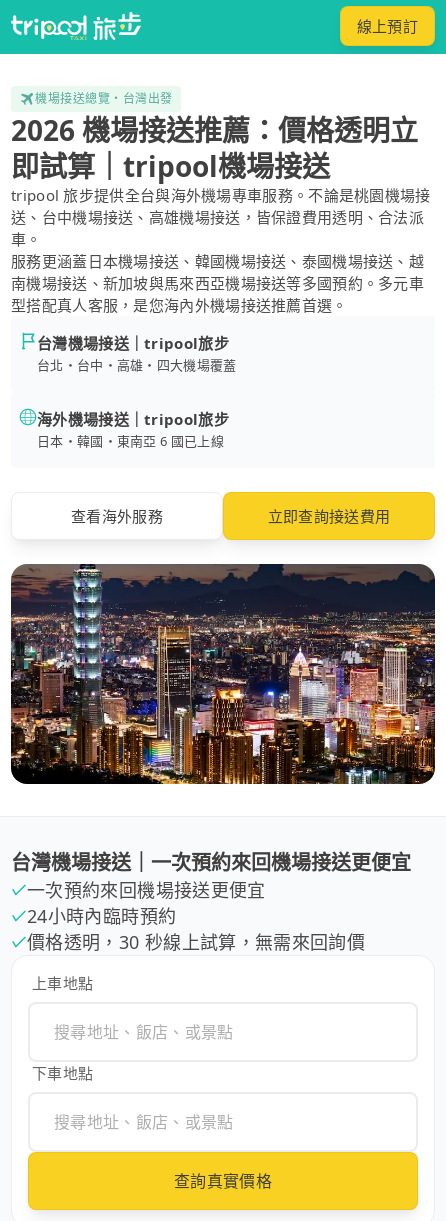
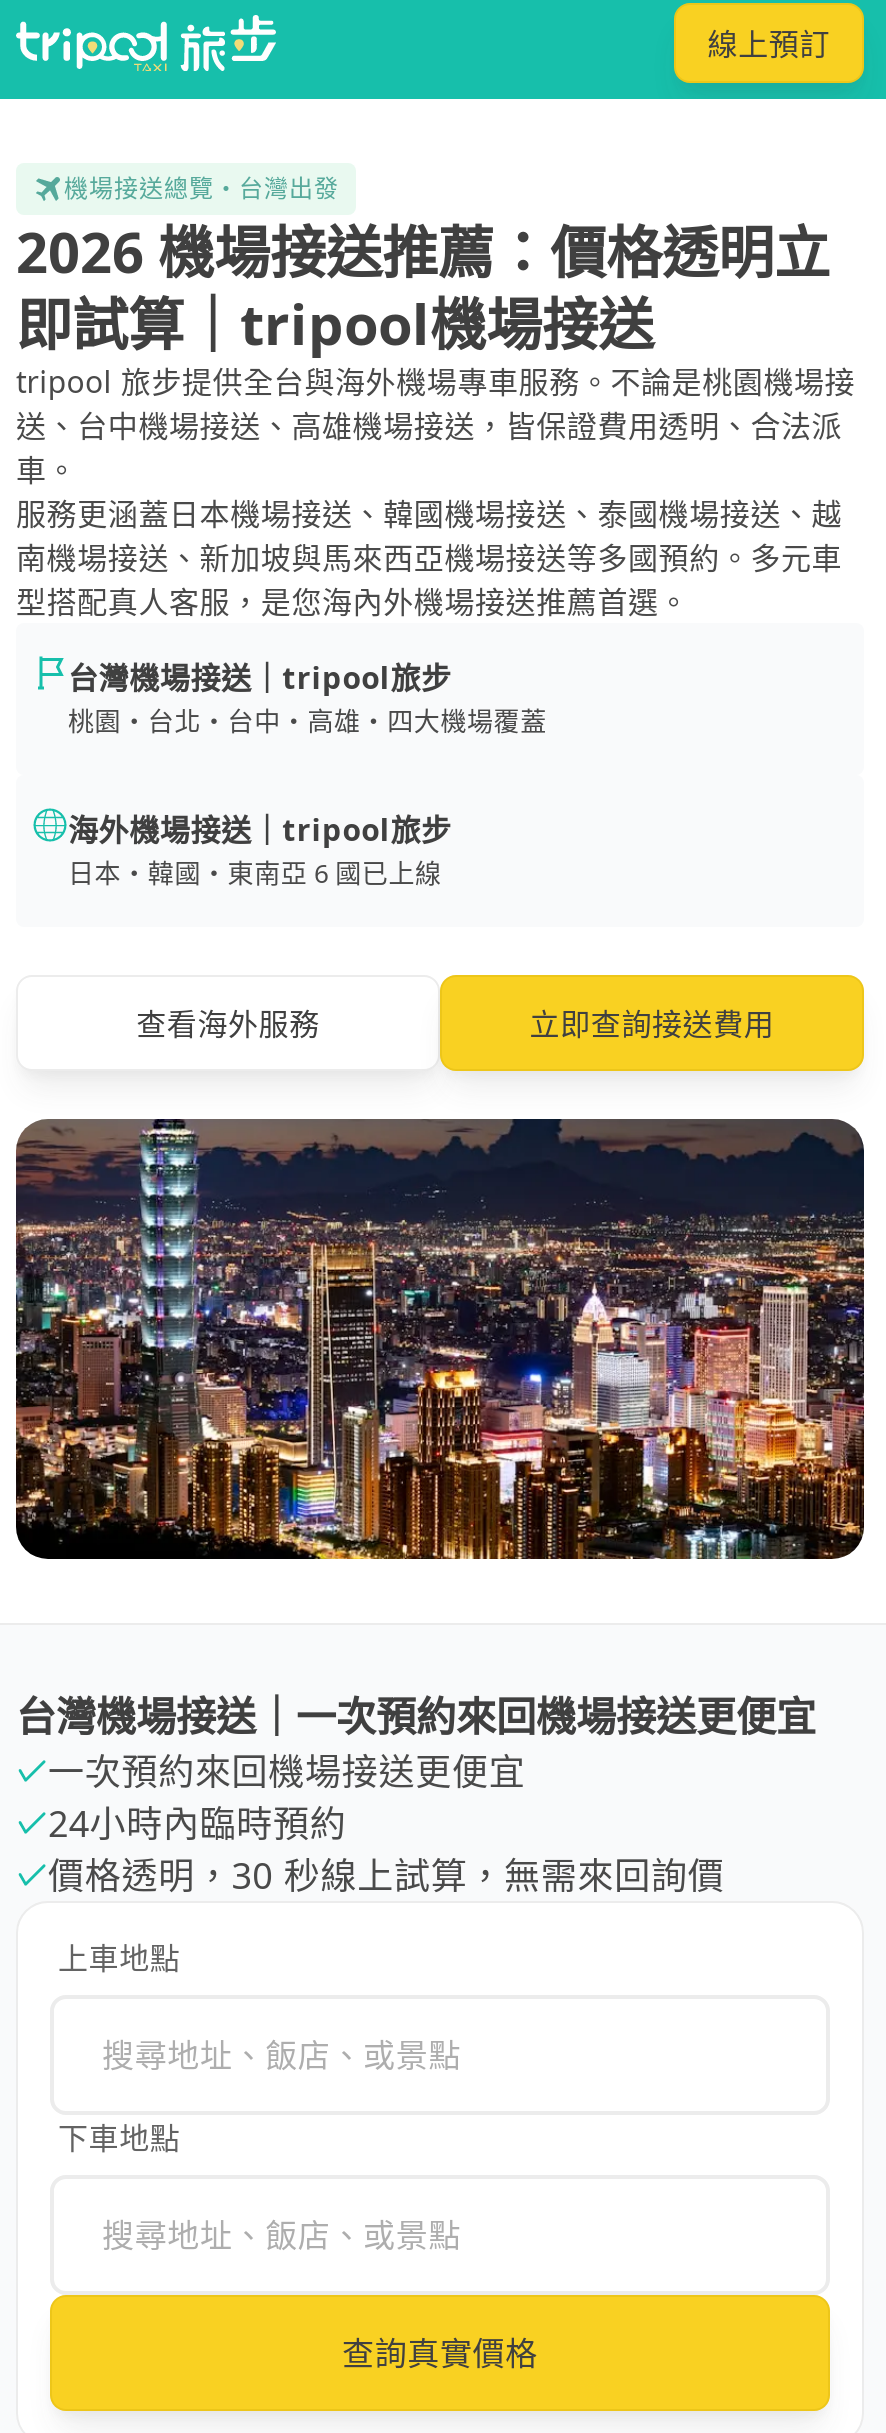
[37,356,236,374] 台北・台中・高雄・四大機場覆蓋 -> [68,703,547,739] 桃園・台北・台中・高雄・四大機場覆蓋

